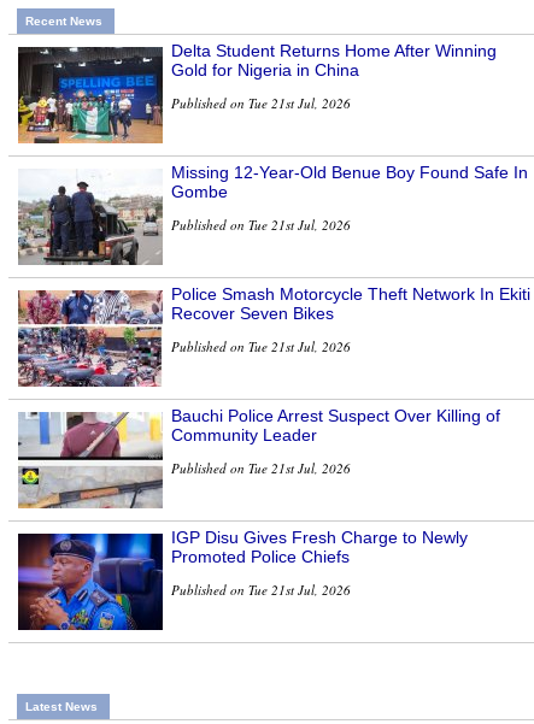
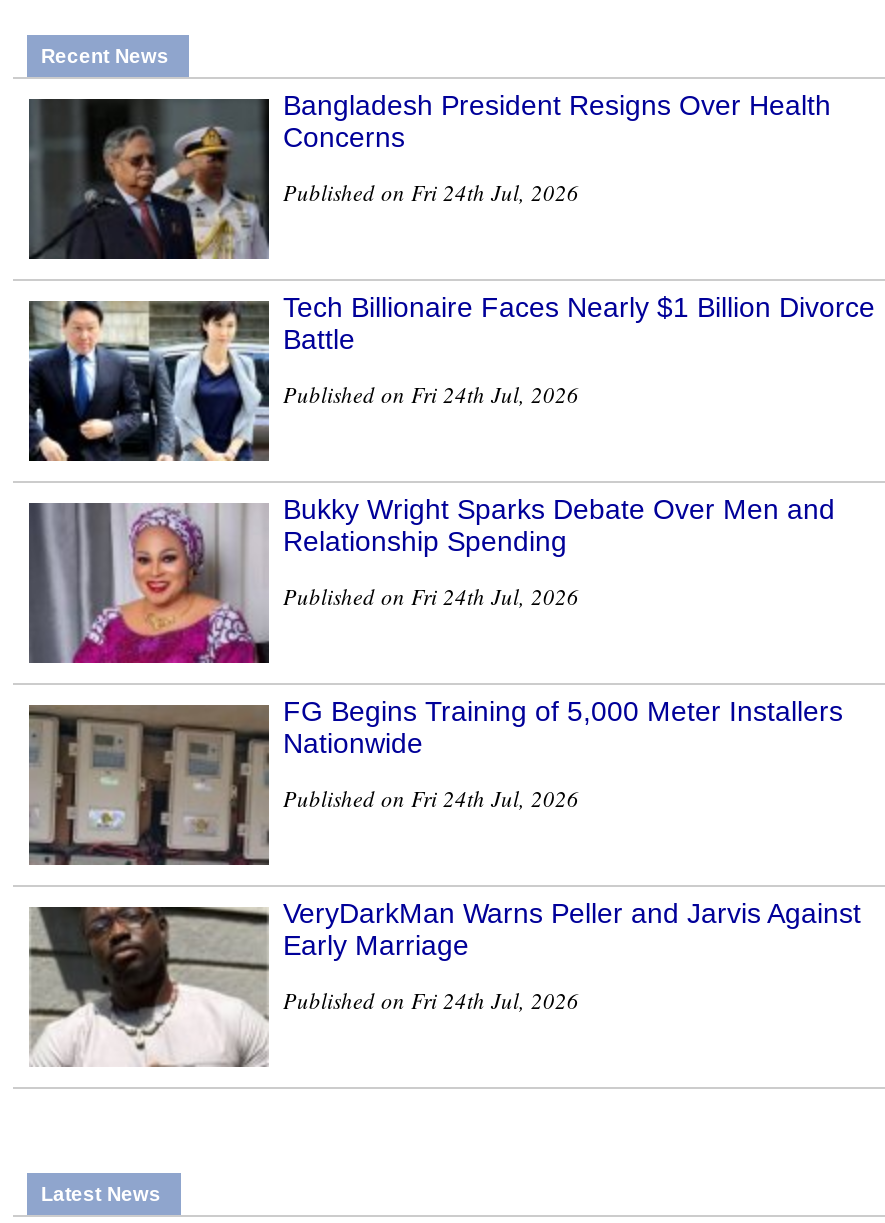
[17,41,497,145] [image] | Delta Student Returns Home After Winning | Gold for Nigeria in China -> [27,89,831,261] [image] | Bangladesh President Resigns Over Health | Concerns
[171,94,351,112] Published on Tue 21st Jul, 2026 -> [283,177,579,207] Published on Fri 24th Jul, 2026
[17,163,528,266] [image] | Missing 12-Year-Old Benue Boy Found Safe In | Gombe -> [27,291,875,461] [image] | Tech Billionaire Faces Nearly $1 Billion Divorce | Battle
[171,216,351,234] Published on Tue 21st Jul, 2026 -> [283,379,579,409] Published on Fri 24th Jul, 2026
[17,284,530,388] [image] | Police Smash Motorcycle Theft Network In Ekiti | Recover Seven Bikes -> [27,493,835,665] [image] | Bukky Wright Sparks Debate Over Men and | Relationship Spending
[171,337,351,355] Published on Tue 21st Jul, 2026 -> [283,581,579,611] Published on Fri 24th Jul, 2026
[18,406,500,510] [image] | Bauchi Police Arrest Suspect Over Killing of | Community Leader -> [27,695,843,867] [image] | FG Begins Training of 5,000 Meter Installers | Nationwide
[171,459,351,477] Published on Tue 21st Jul, 2026 -> [283,783,579,813] Published on Fri 24th Jul, 2026
[17,528,468,631] [image] | IGP Disu Gives Fresh Charge to Newly | Promoted Police Chiefs -> [29,897,861,1069] [image] | VeryDarkMan Warns Peller and Jarvis Against | Early Marriage
[171,581,351,599] Published on Tue 21st Jul, 2026 -> [283,985,579,1015] Published on Fri 24th Jul, 2026

